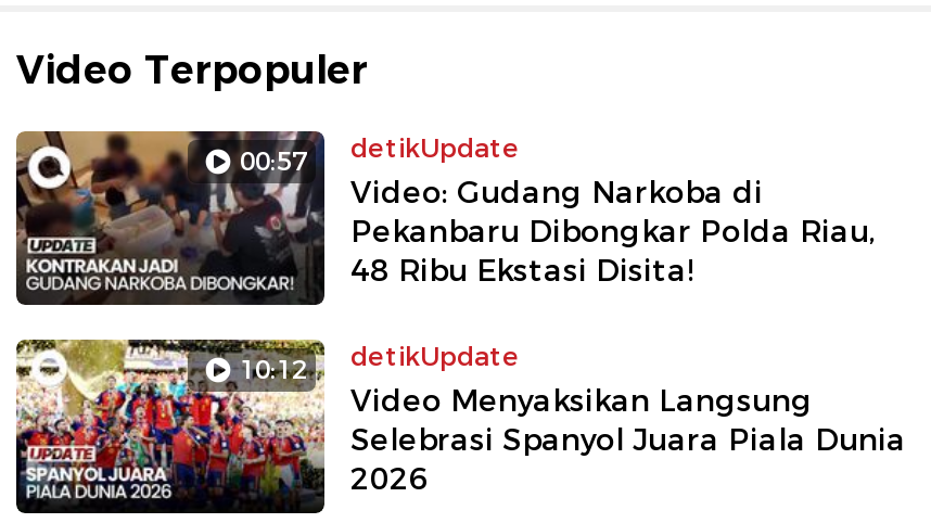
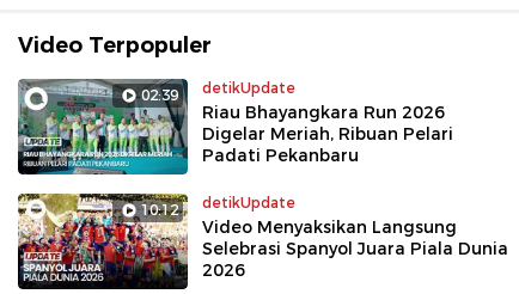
[14,129,520,307] [image] | 00:57 detikUpdate -> [17,78,295,176] [image] | 02:39 detikUpdate
[350,172,876,289] Video: Gudang Narkoba di | Pekanbaru Dibongkar Polda Riau, | 48 Ribu Ekstasi Disita! -> [202,101,453,166] Riau Bhayangkara Run 2026 | Digelar Meriah, Ribuan Pelari | Padati Pekanbaru

